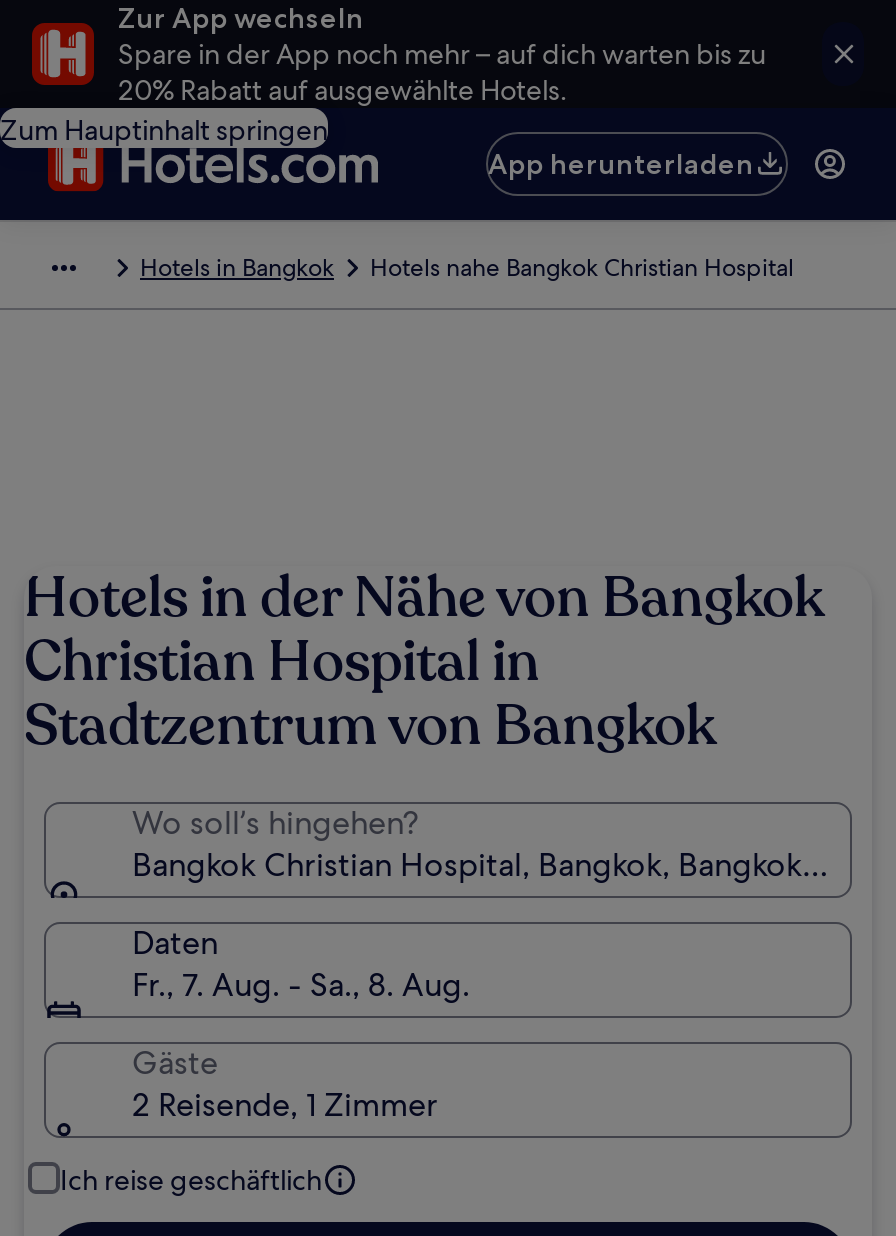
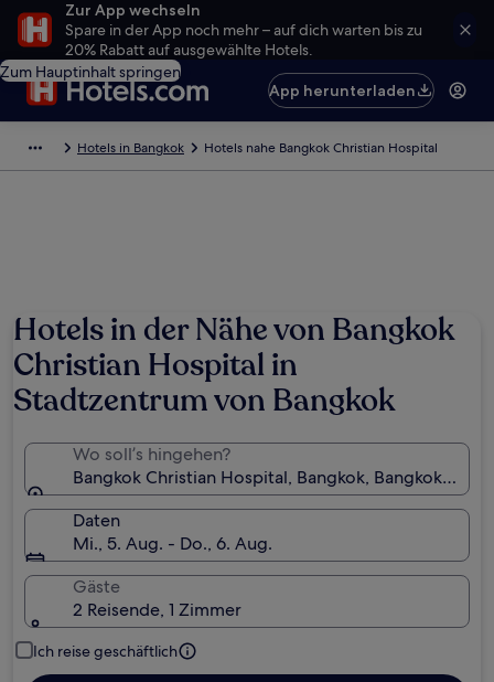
[132,964,470,1006] Fr., 7. Aug. - Sa., 8. Aug. -> [73,532,272,555] Mi., 5. Aug. - Do., 6. Aug.

